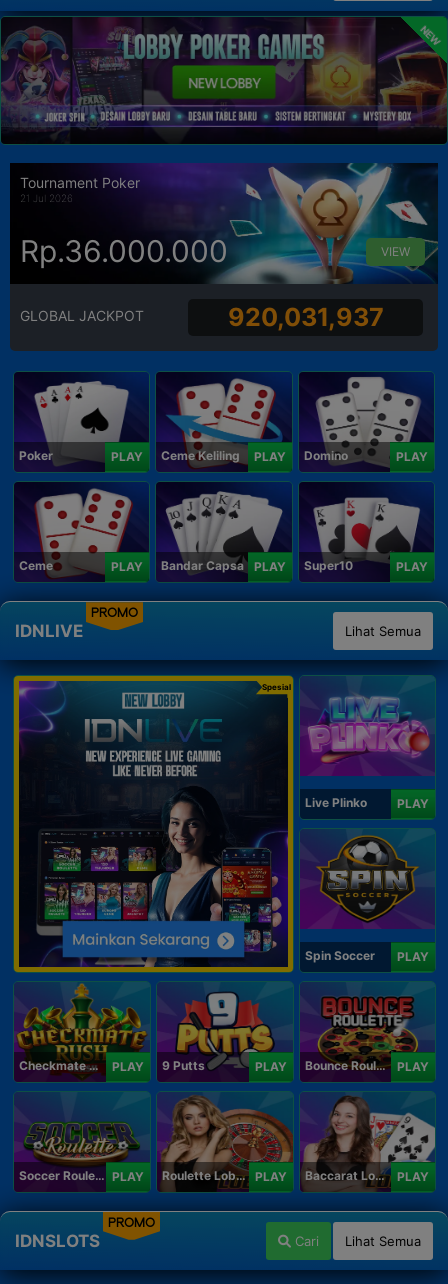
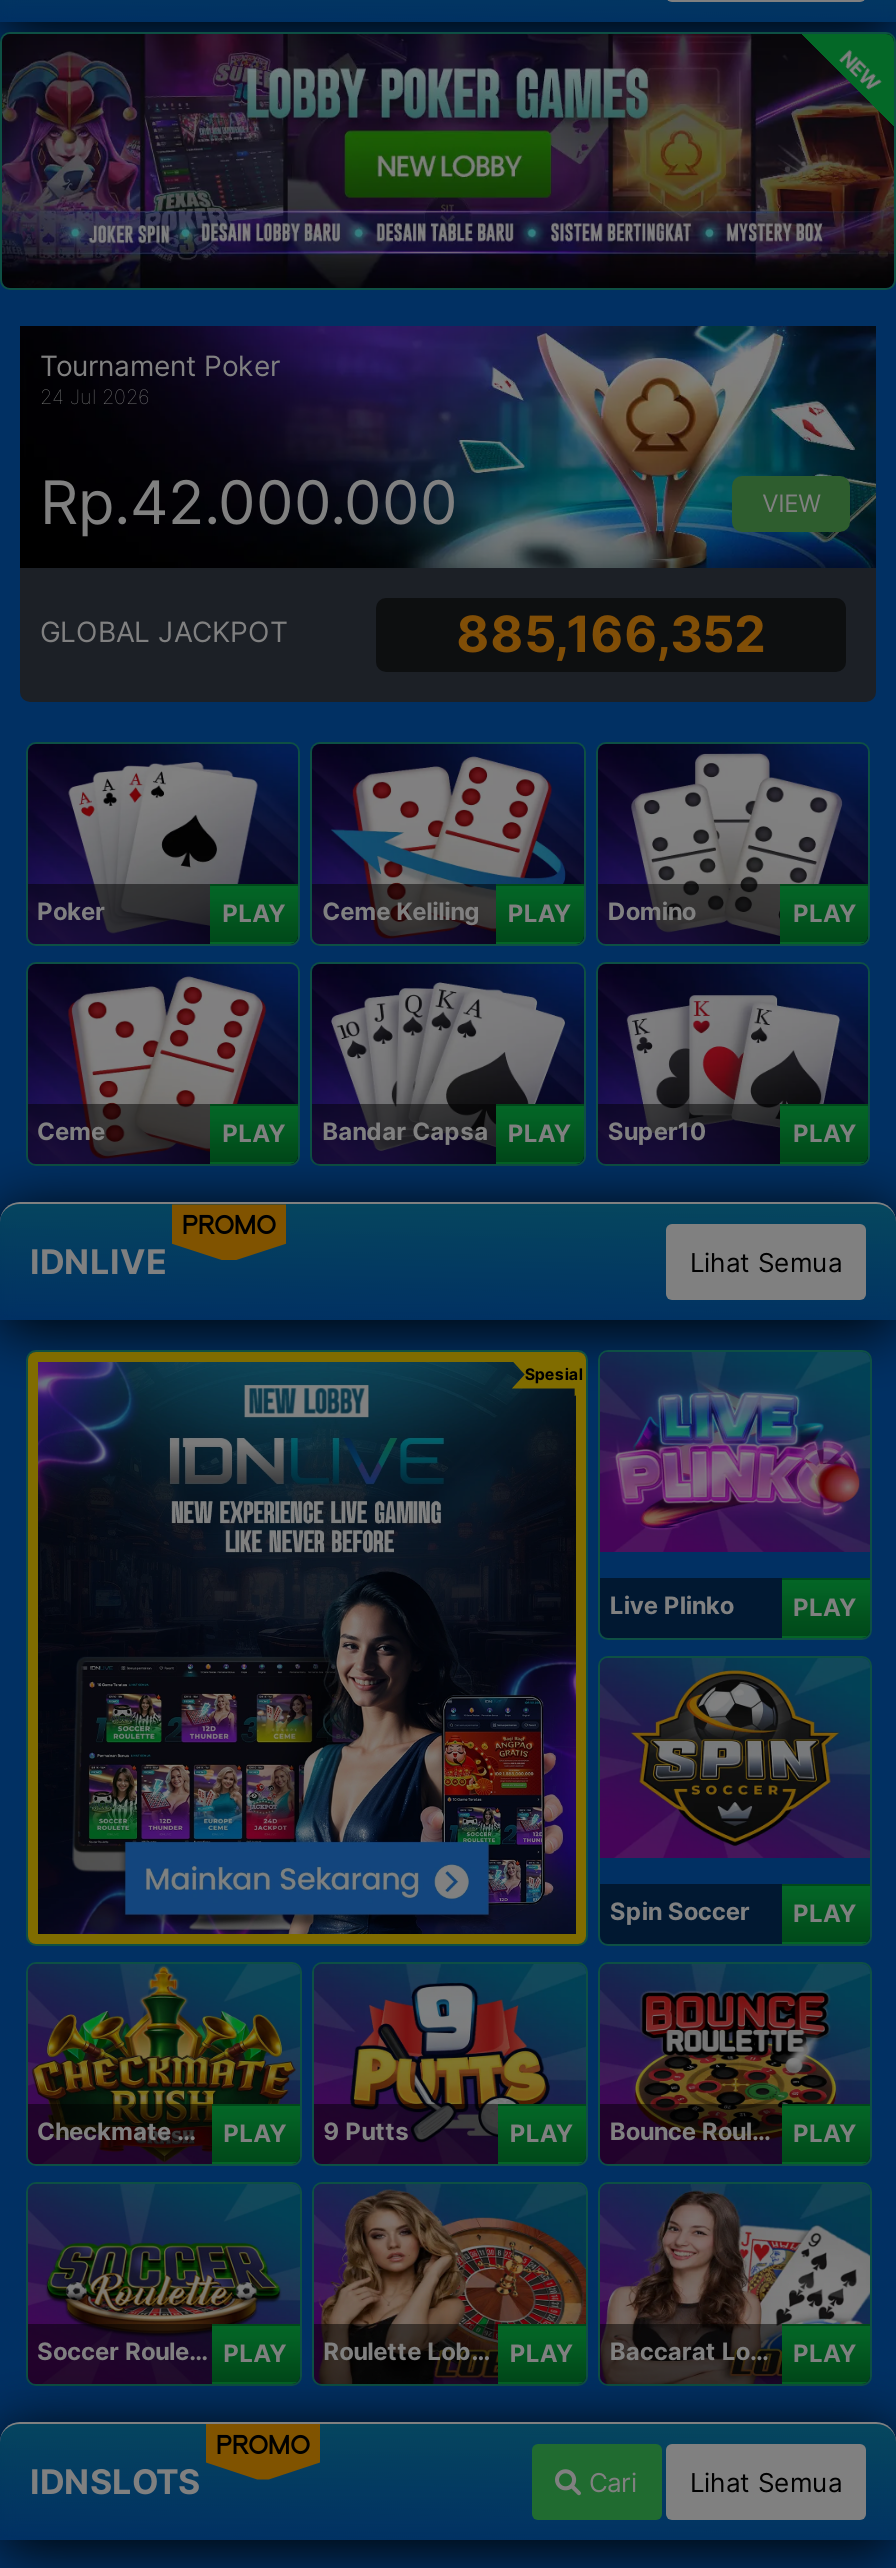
[20,192,73,204] 21 Jul 2026 -> [40,384,150,408] 24 Jul 2026
[20,233,228,269] Rp.36.000.000 -> [40,466,458,538] Rp.42.000.000
[228,302,384,332] 920,031,937 -> [456,605,766,665] 885,166,352

